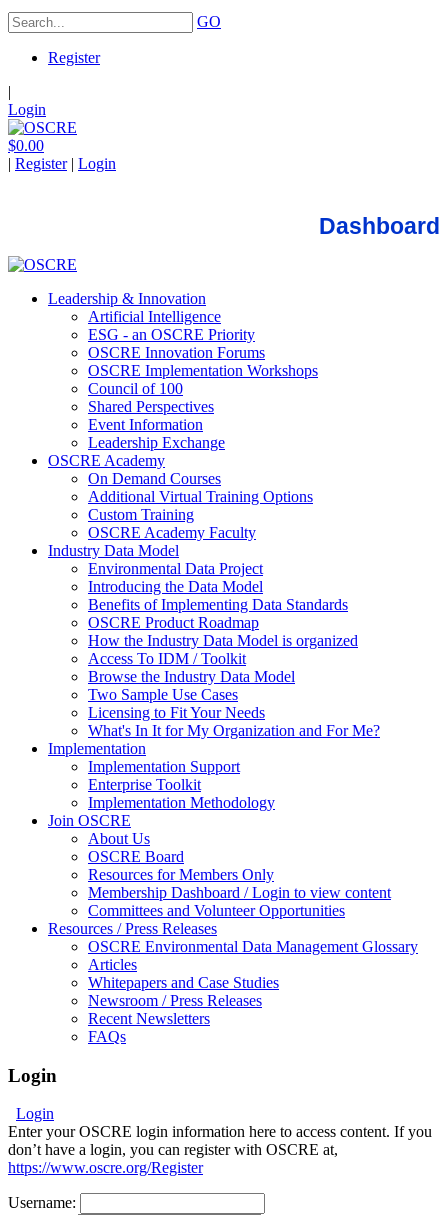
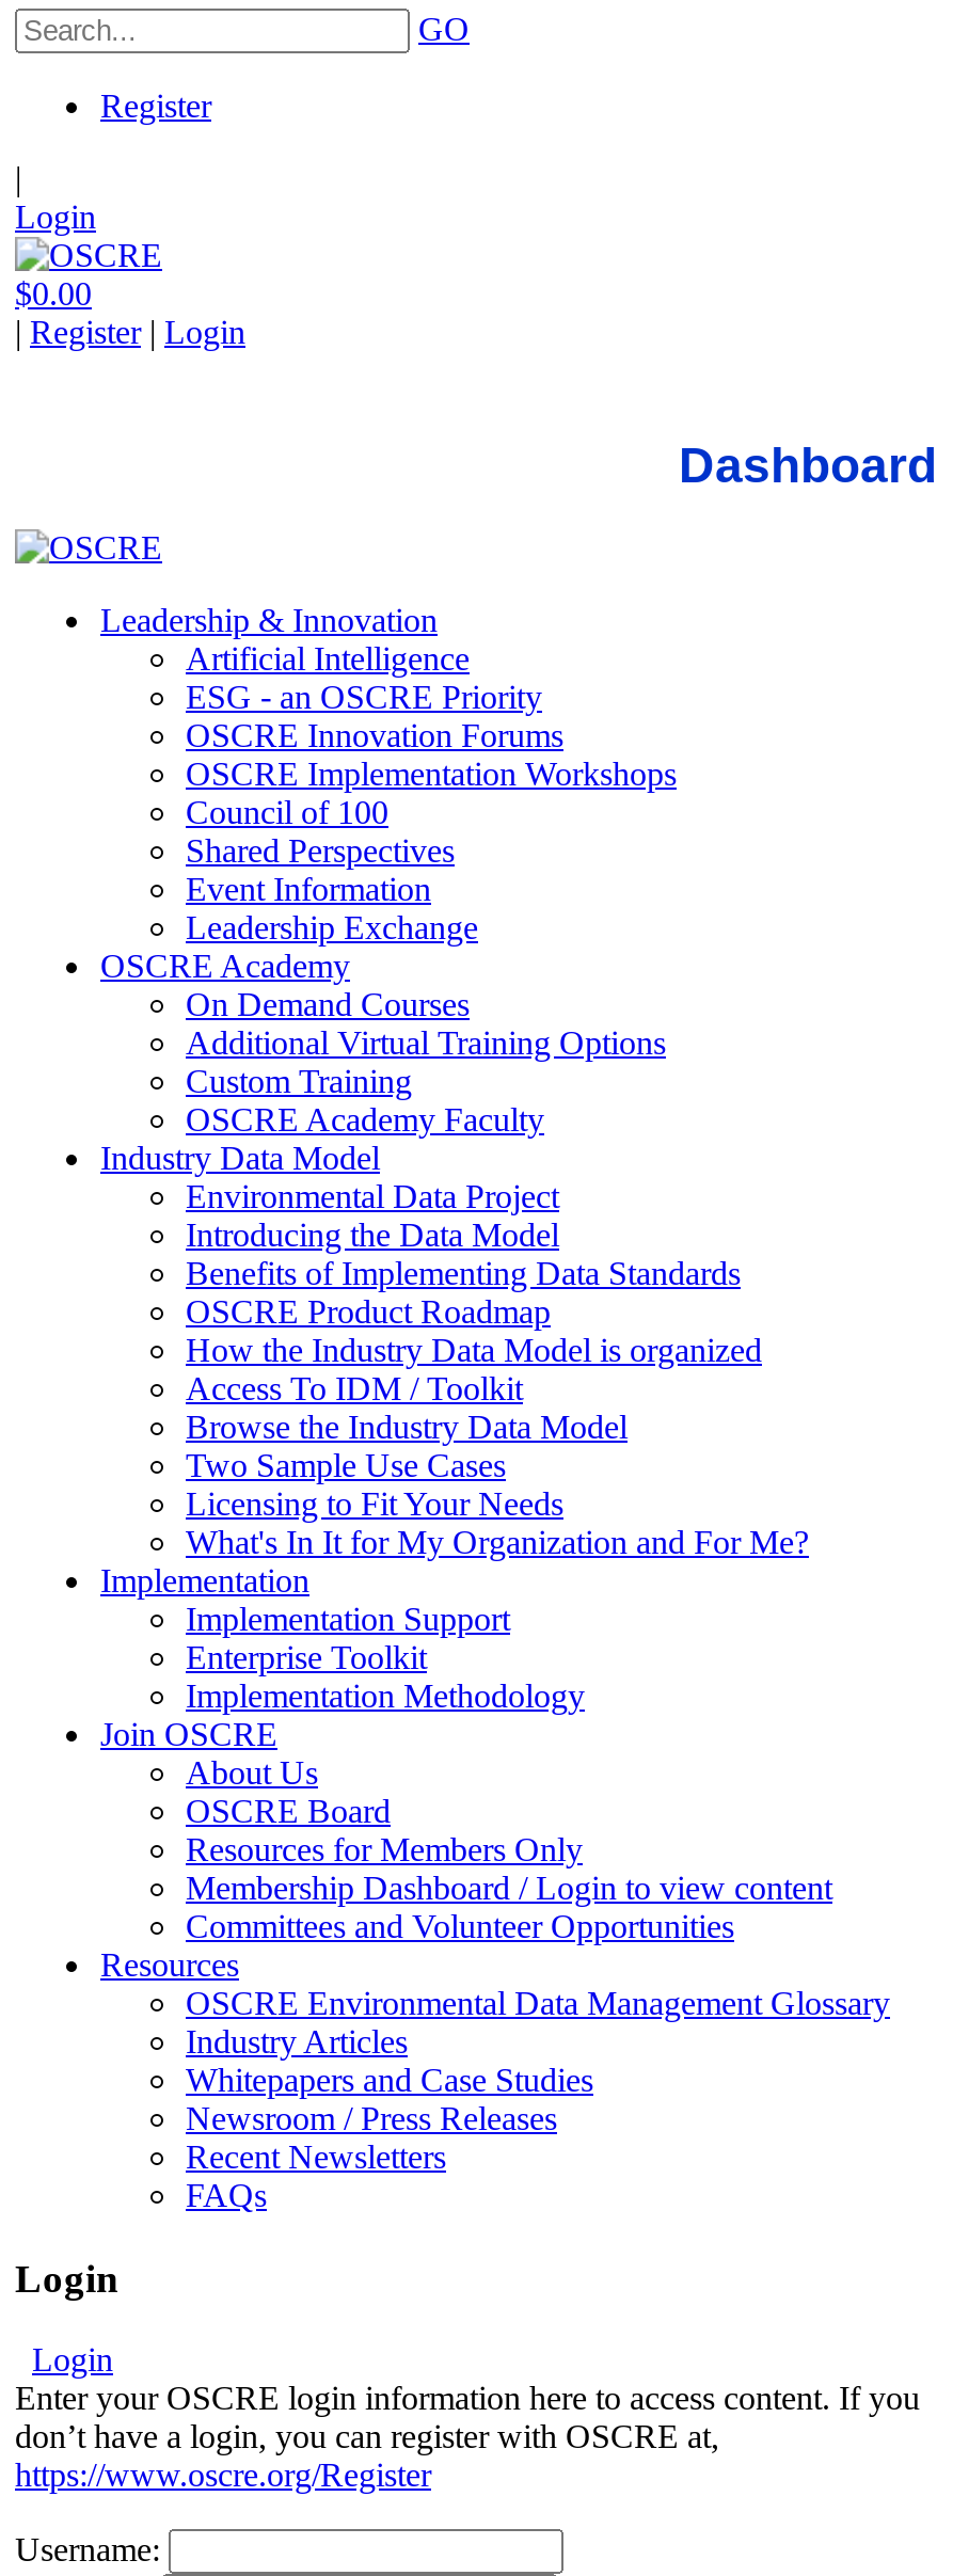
[48,920,217,937] Resources / Press Releases -> [100,1946,239,1983] Resources
[88,956,137,973] Articles -> [186,2023,408,2060] Industry Articles

